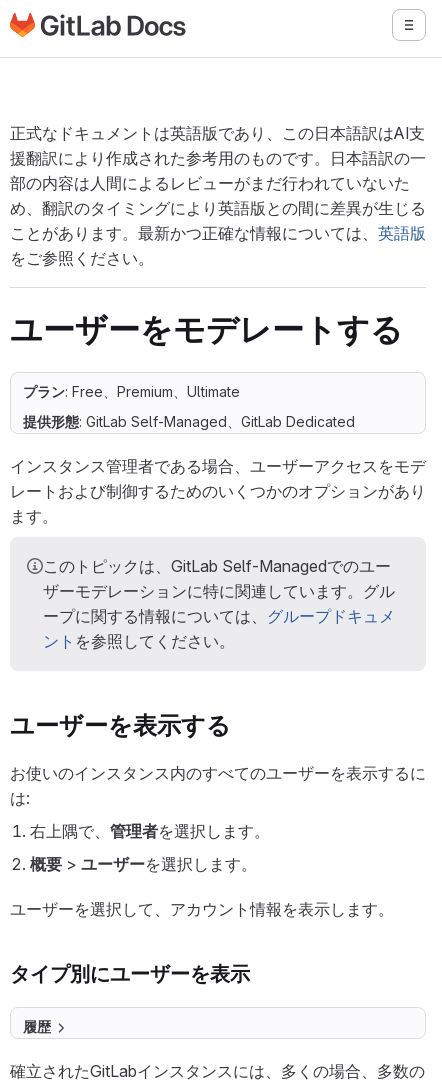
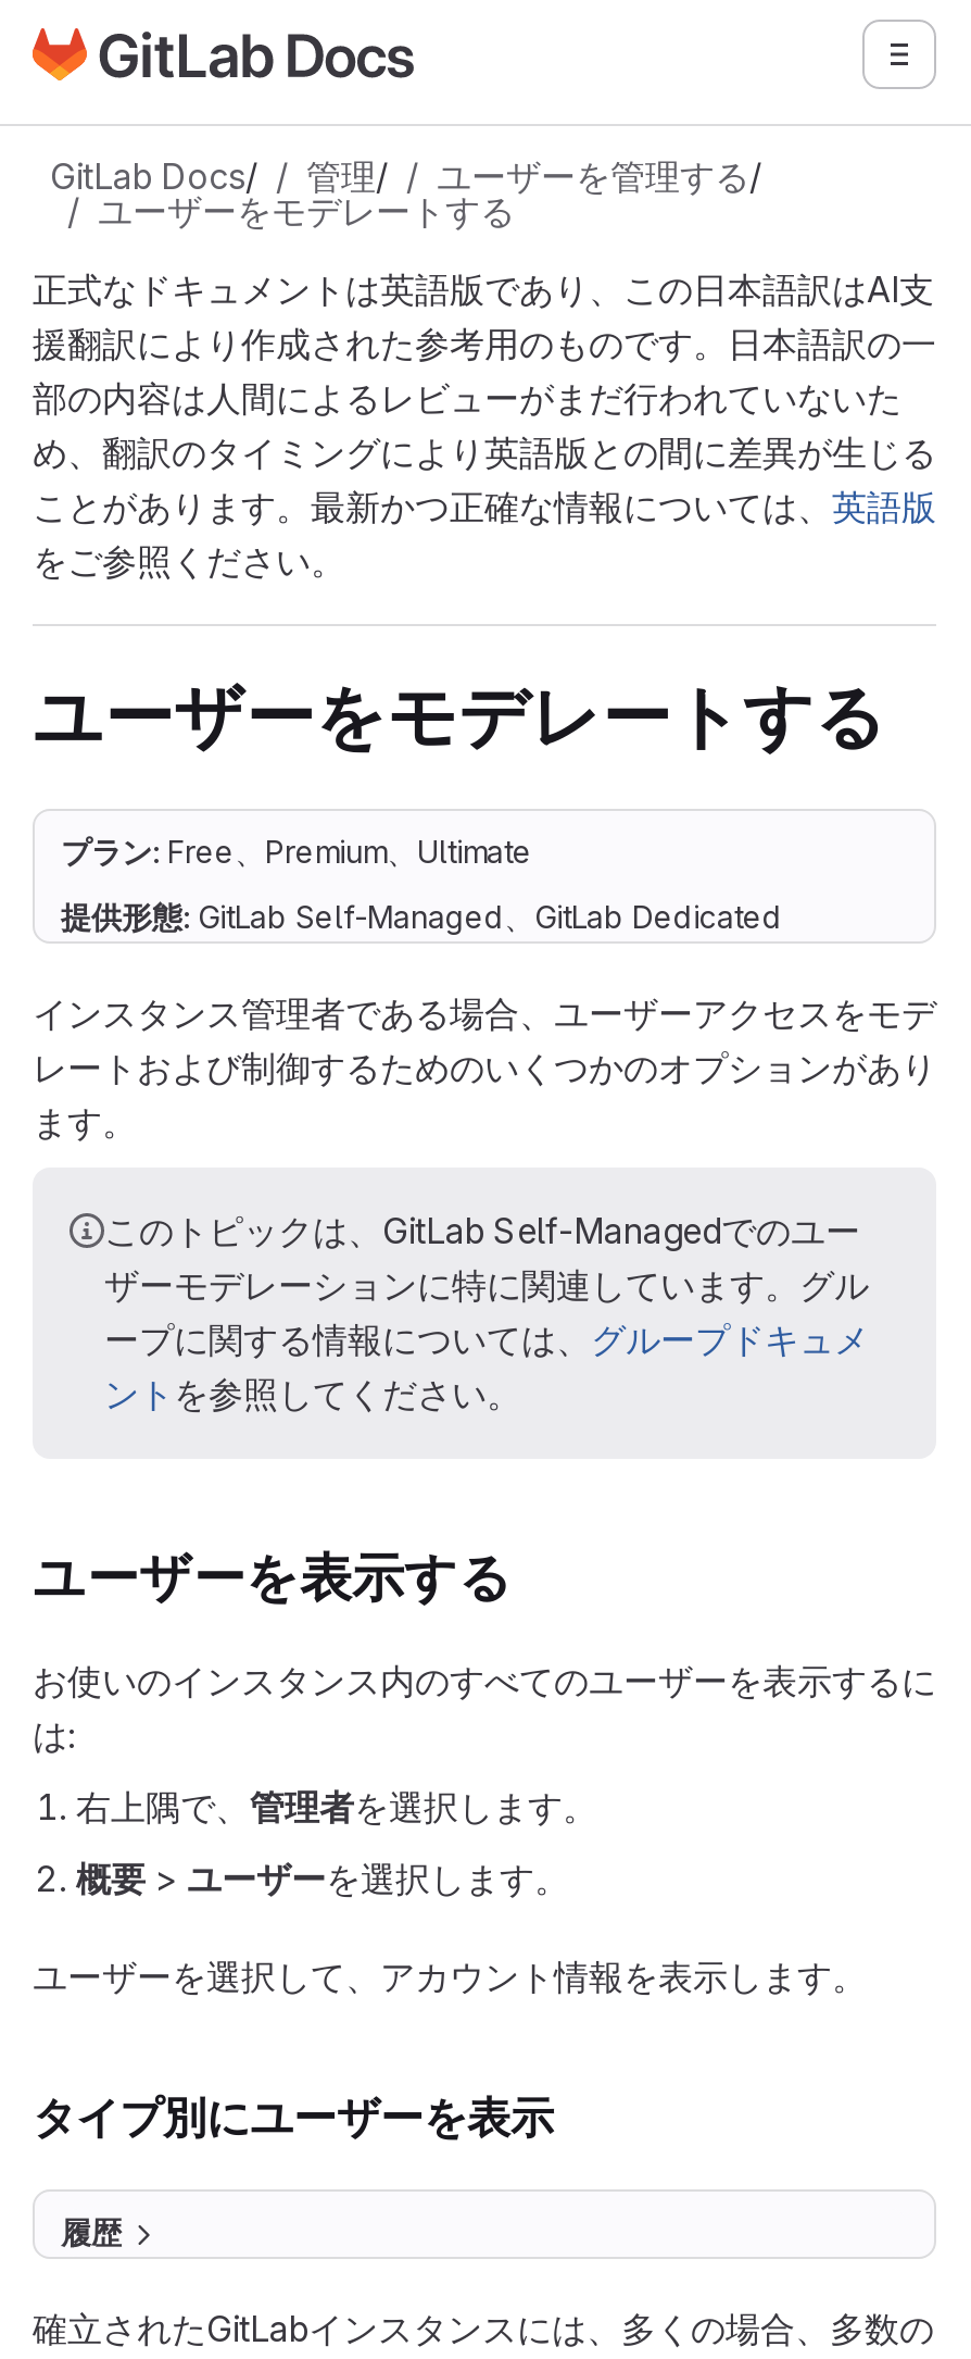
none -> [50,154,762,233] GitLab Docs/ | 管理/ | ユーザーを管理する/ | ユーザーをモデレートする

